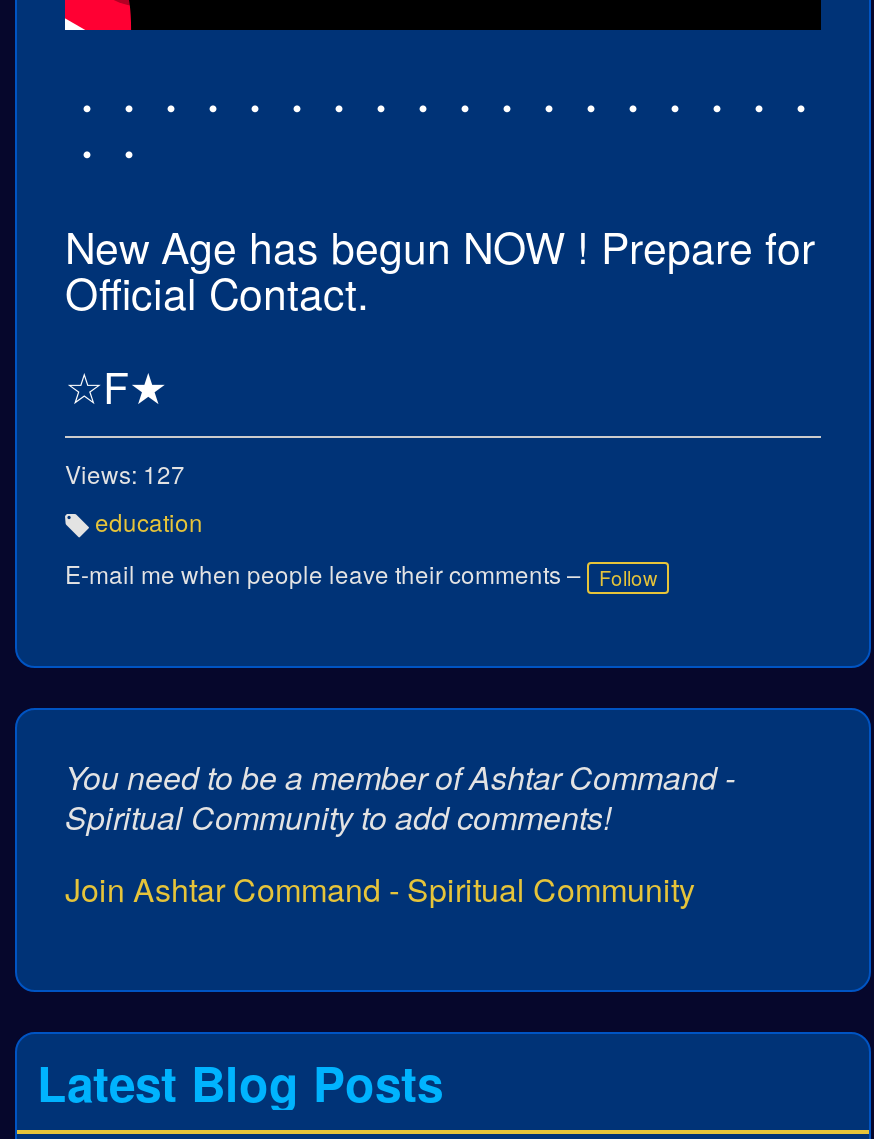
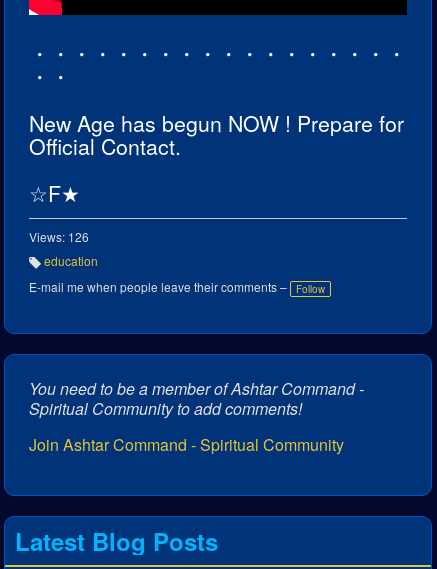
[65,456,185,490] Views: 127 -> [29,228,89,245] Views: 126

